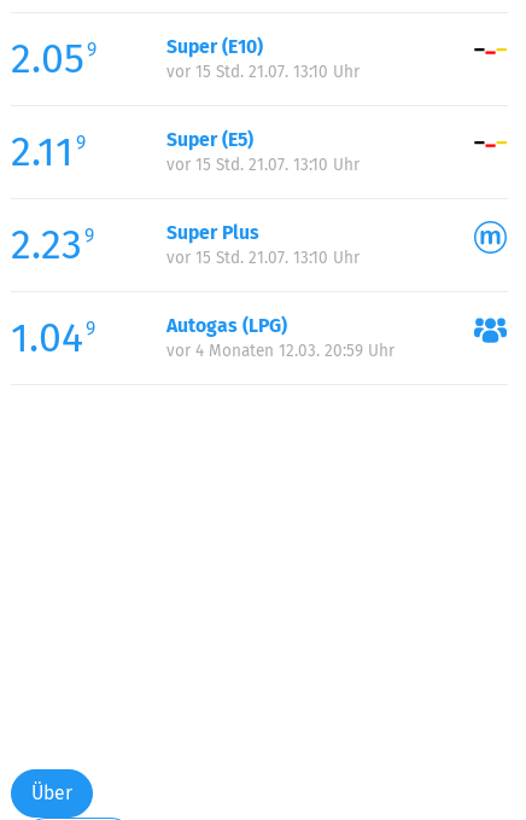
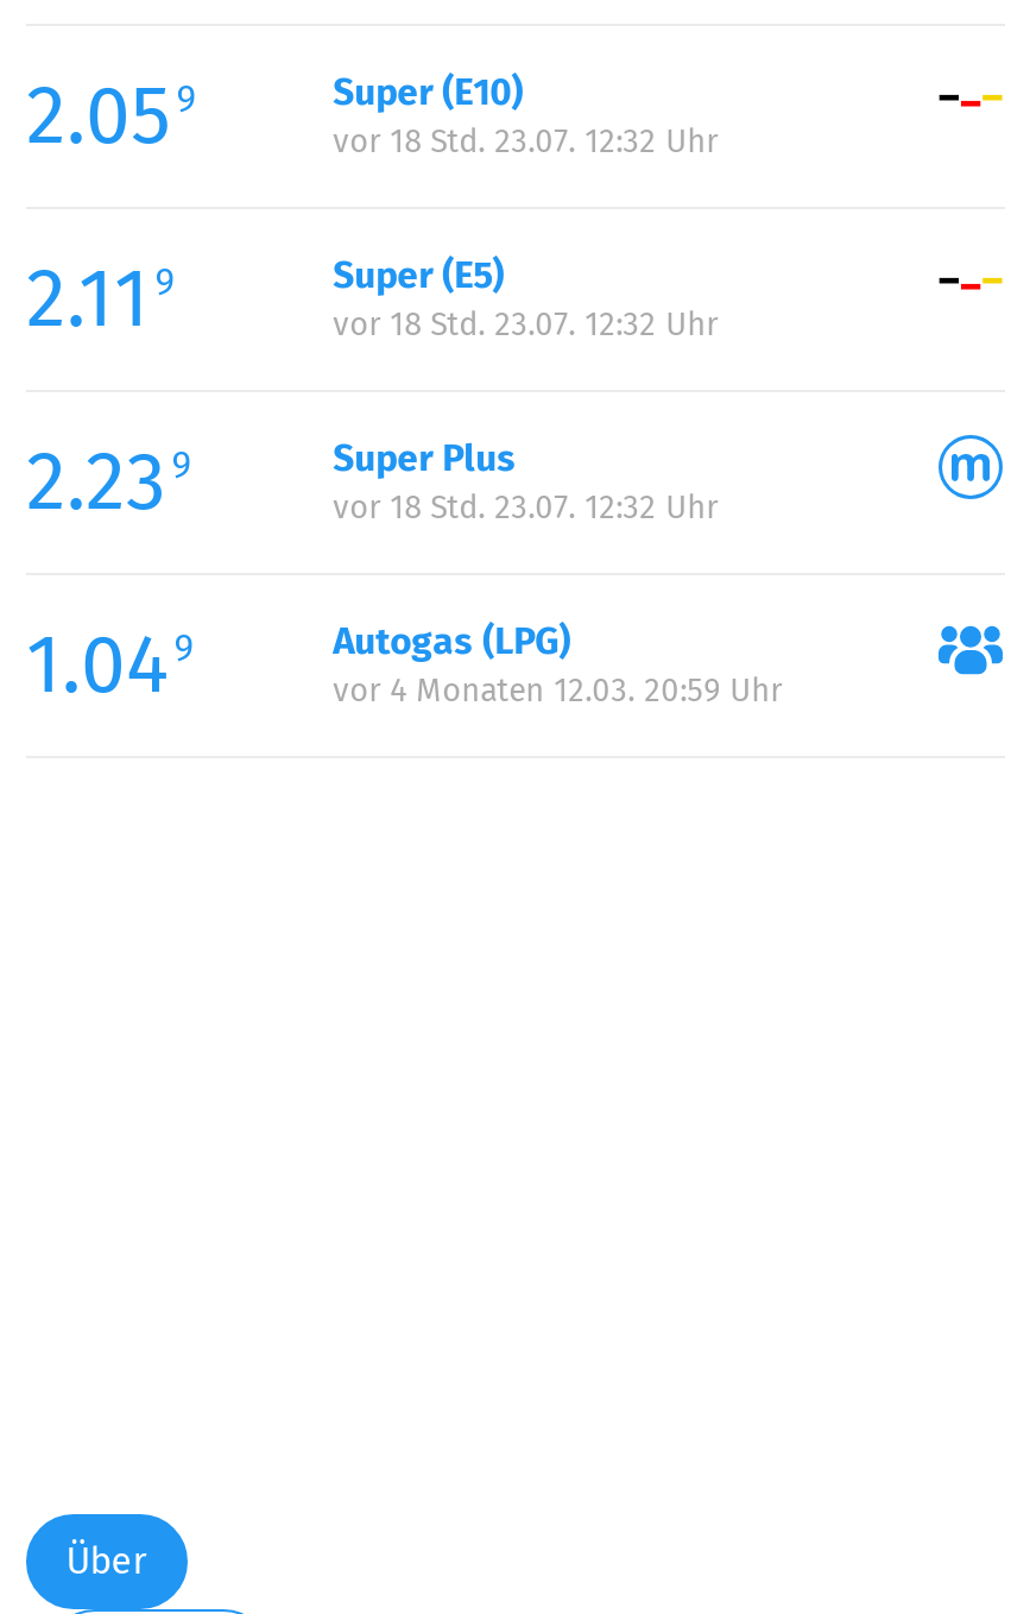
[167,61,360,82] vor 15 Std. 21.07. 13:10 Uhr -> [333,120,718,161] vor 18 Std. 23.07. 12:32 Uhr
[167,154,360,175] vor 15 Std. 21.07. 13:10 Uhr -> [333,303,718,344] vor 18 Std. 23.07. 12:32 Uhr
[167,247,360,268] vor 15 Std. 21.07. 13:10 Uhr -> [333,486,718,527] vor 18 Std. 23.07. 12:32 Uhr

